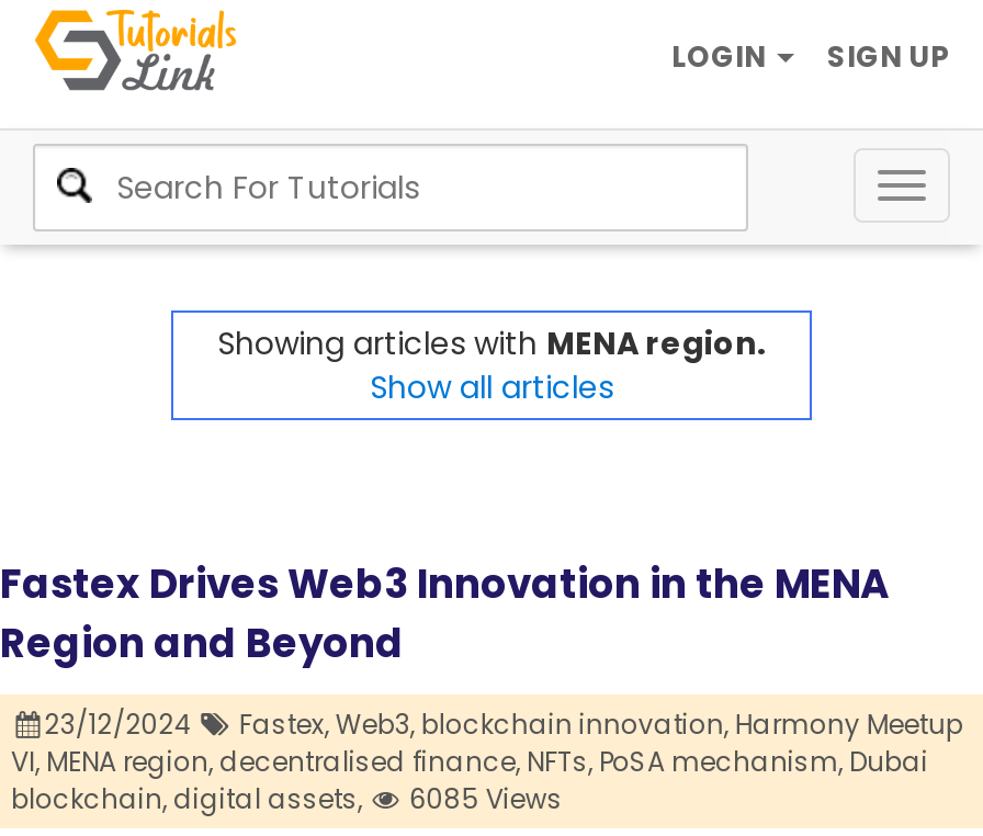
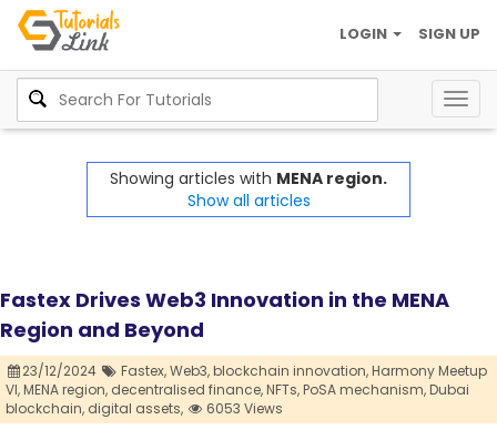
[11,781,563,818] blockchain, digital assets, 6085 Views -> [6,399,283,418] blockchain, digital assets, 6053 Views

